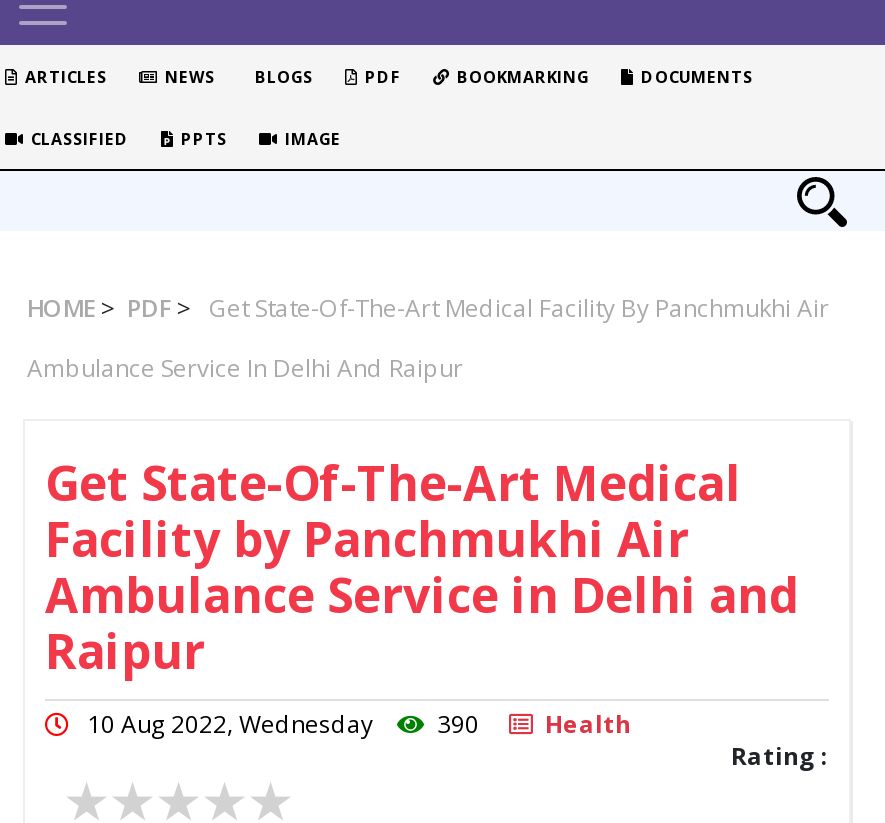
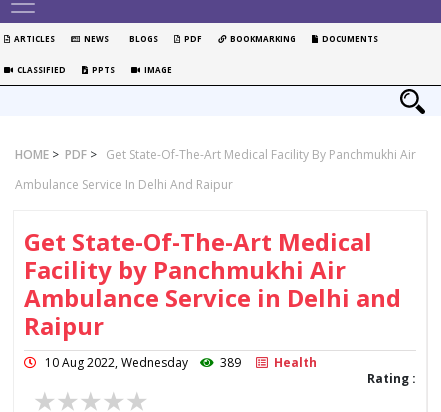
[69,707,631,741] 10 Aug 2022, Wednesday 390 Health -> [36,354,317,371] 10 Aug 2022, Wednesday 389 Health

